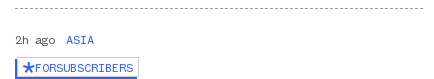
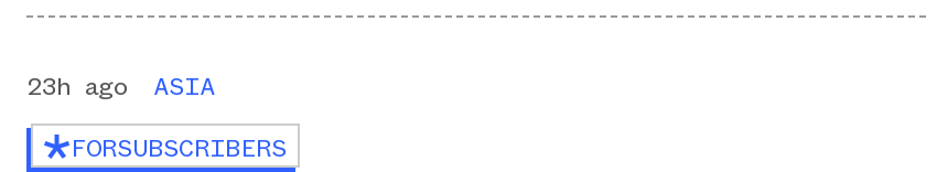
[15,33,94,47] 2h ago ASIA -> [26,71,215,101] 23h ago ASIA

